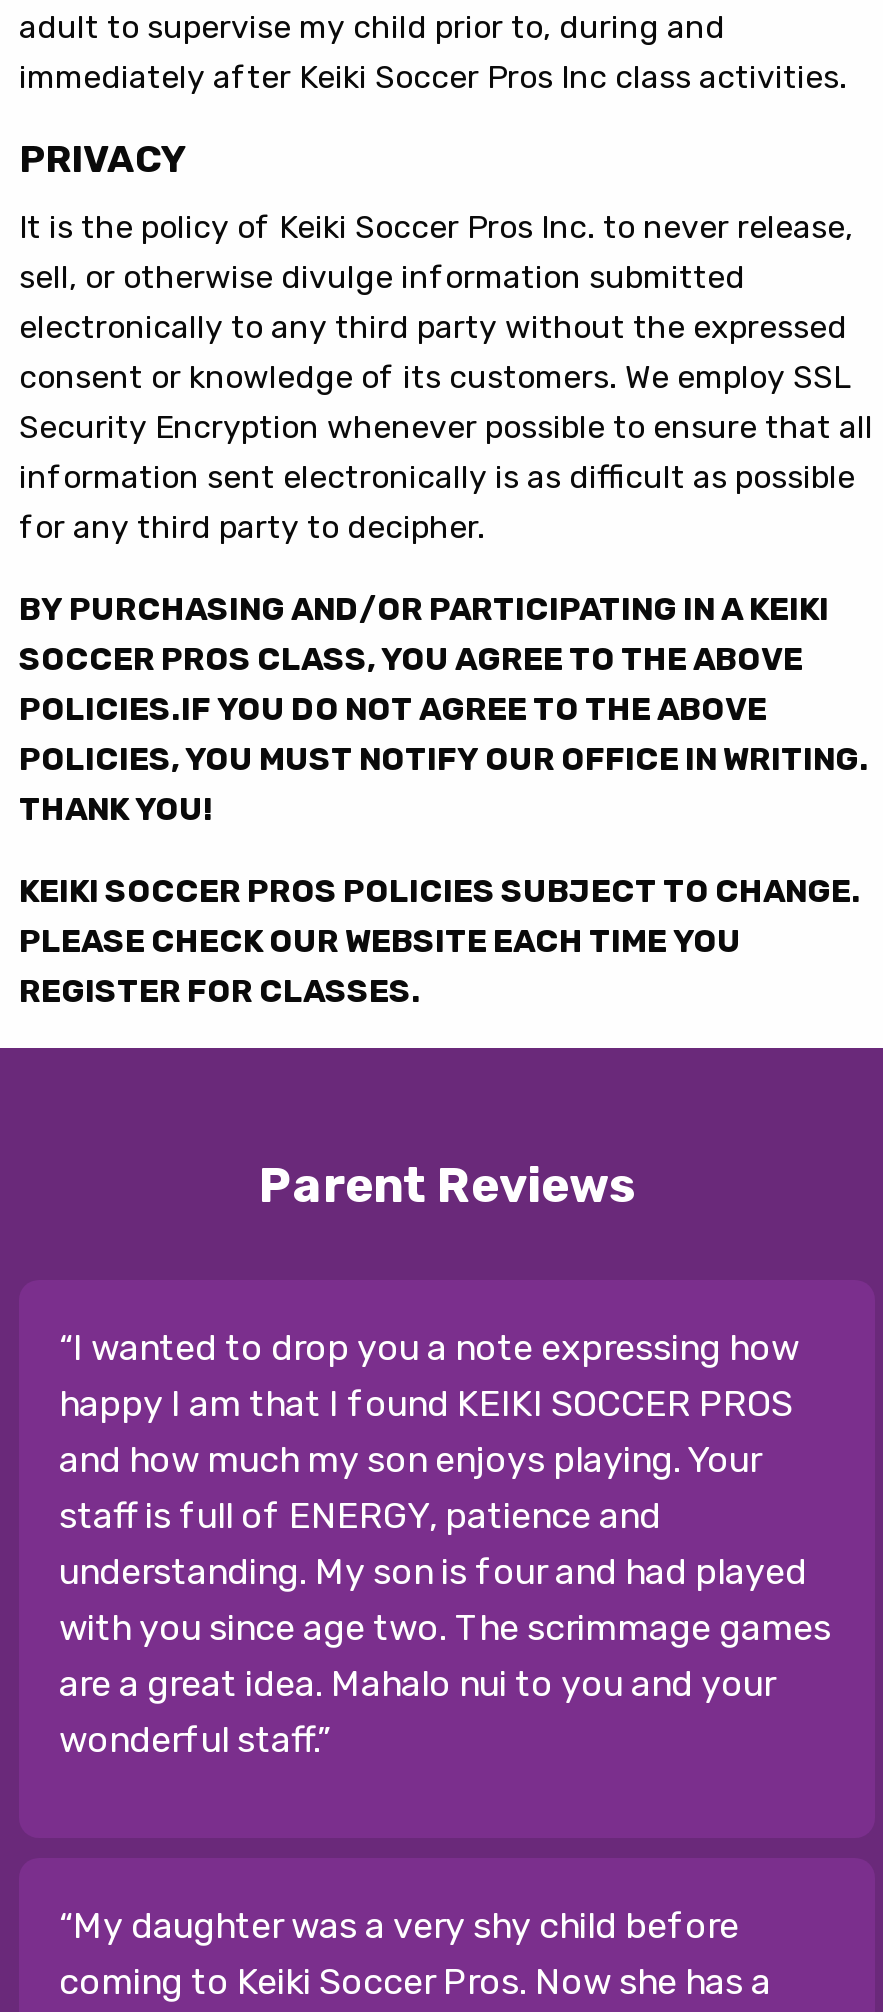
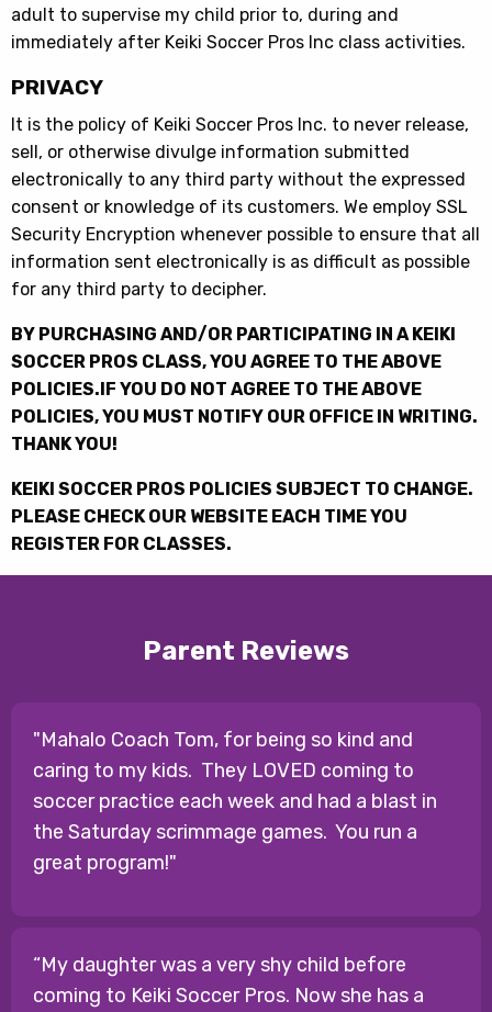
[59,1326,831,1762] “I wanted to drop you a note expressing how | happy I am that I found KEIKI SOCCER PROS | and how much my son enjoys playing. Your | staff is full of ENERGY, patience and | understanding. My son is four and had played | with you since age two. The scrimmage games | are a great idea. Mahalo nui to you and your | wonderful staff.” -> [33,728,437,875] "Mahalo Coach Tom, for being so kind and | caring to my kids. They LOVED coming to | soccer practice each week and had a blast in | the Saturday scrimmage games. You run a | great program!"

